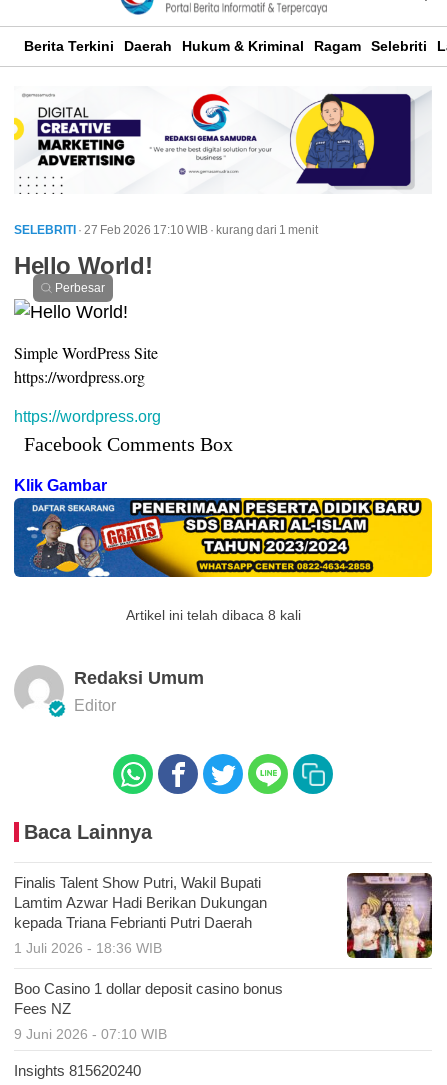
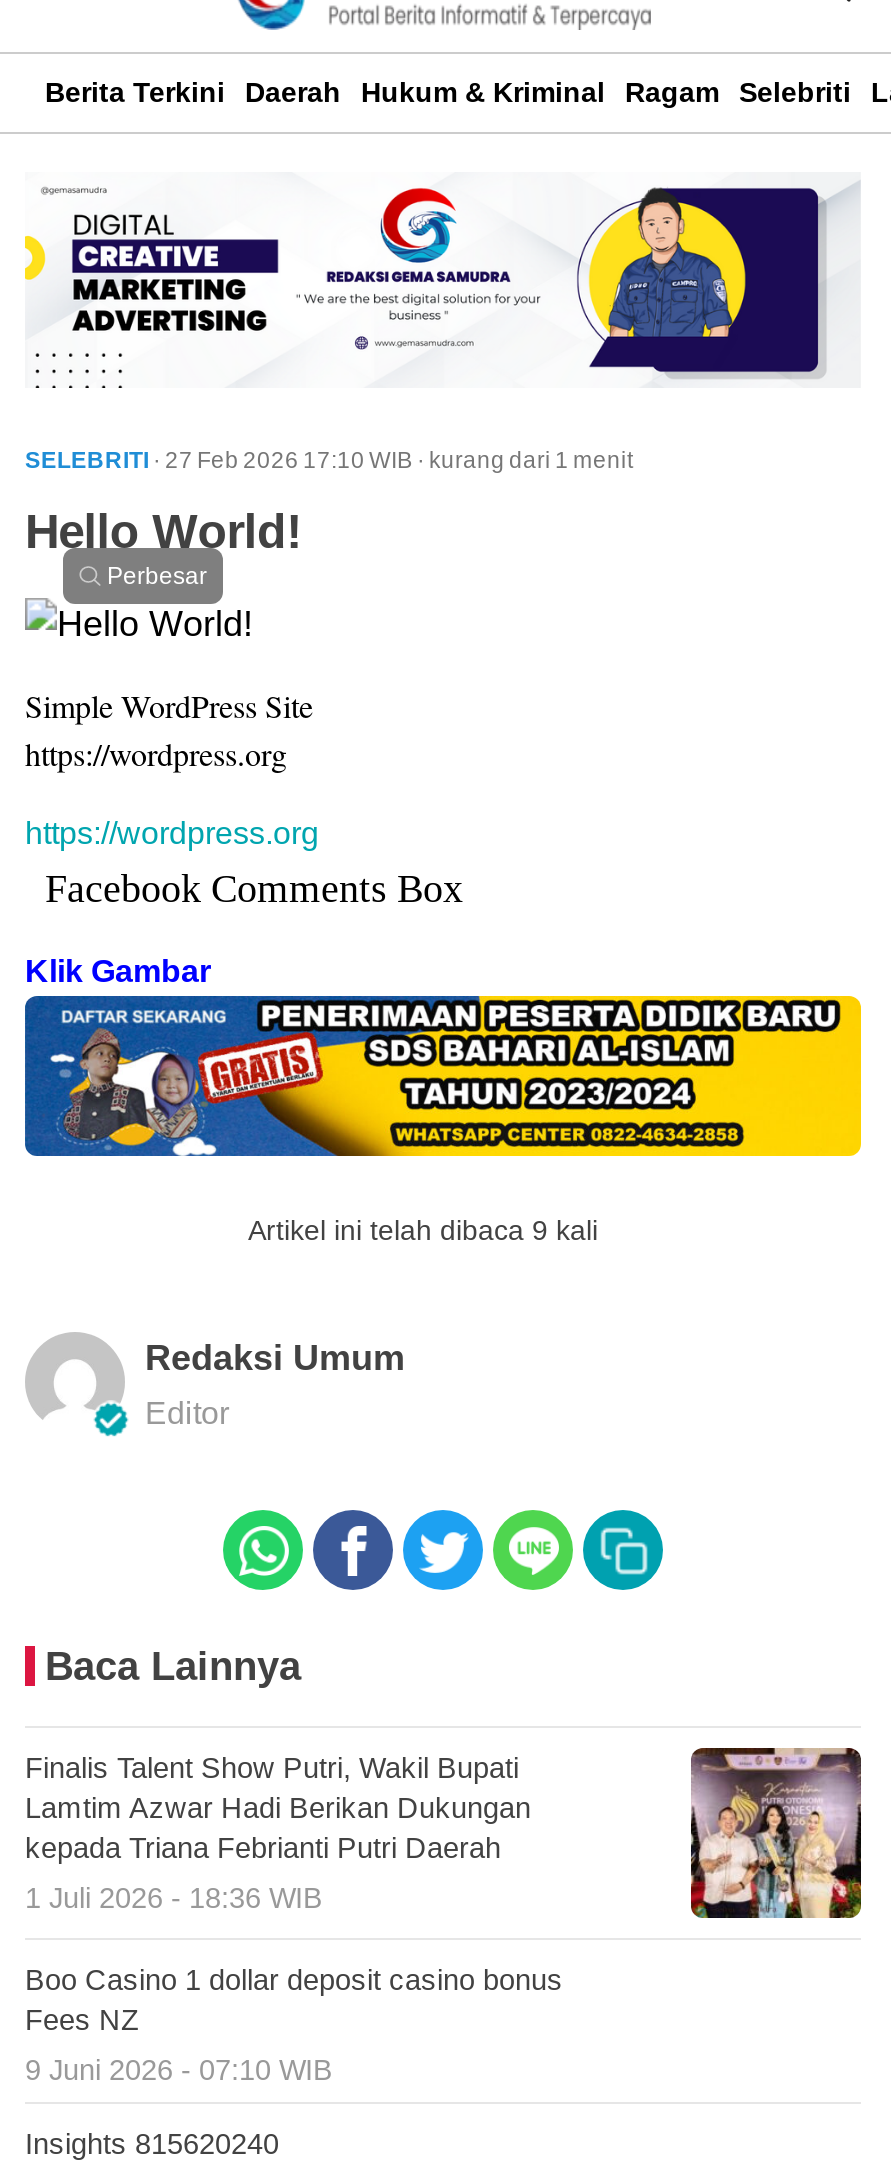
[125,606,300,622] Artikel ini telah dibaca 8 kali -> [248,1213,598,1245] Artikel ini telah dibaca 9 kali

